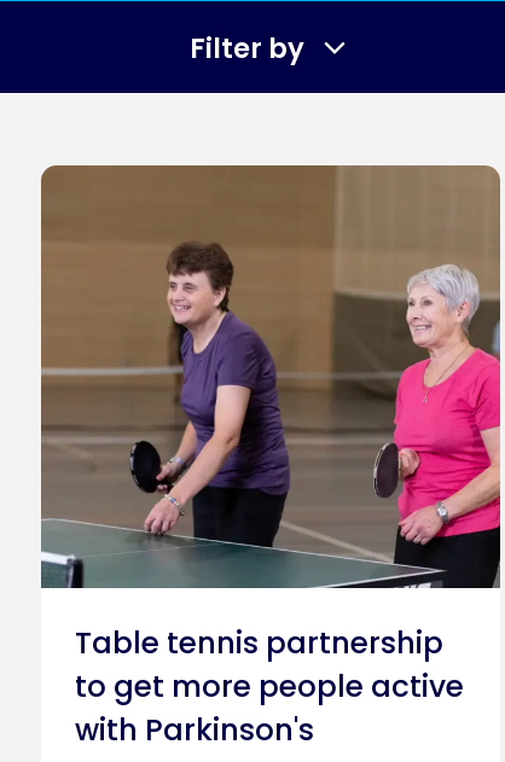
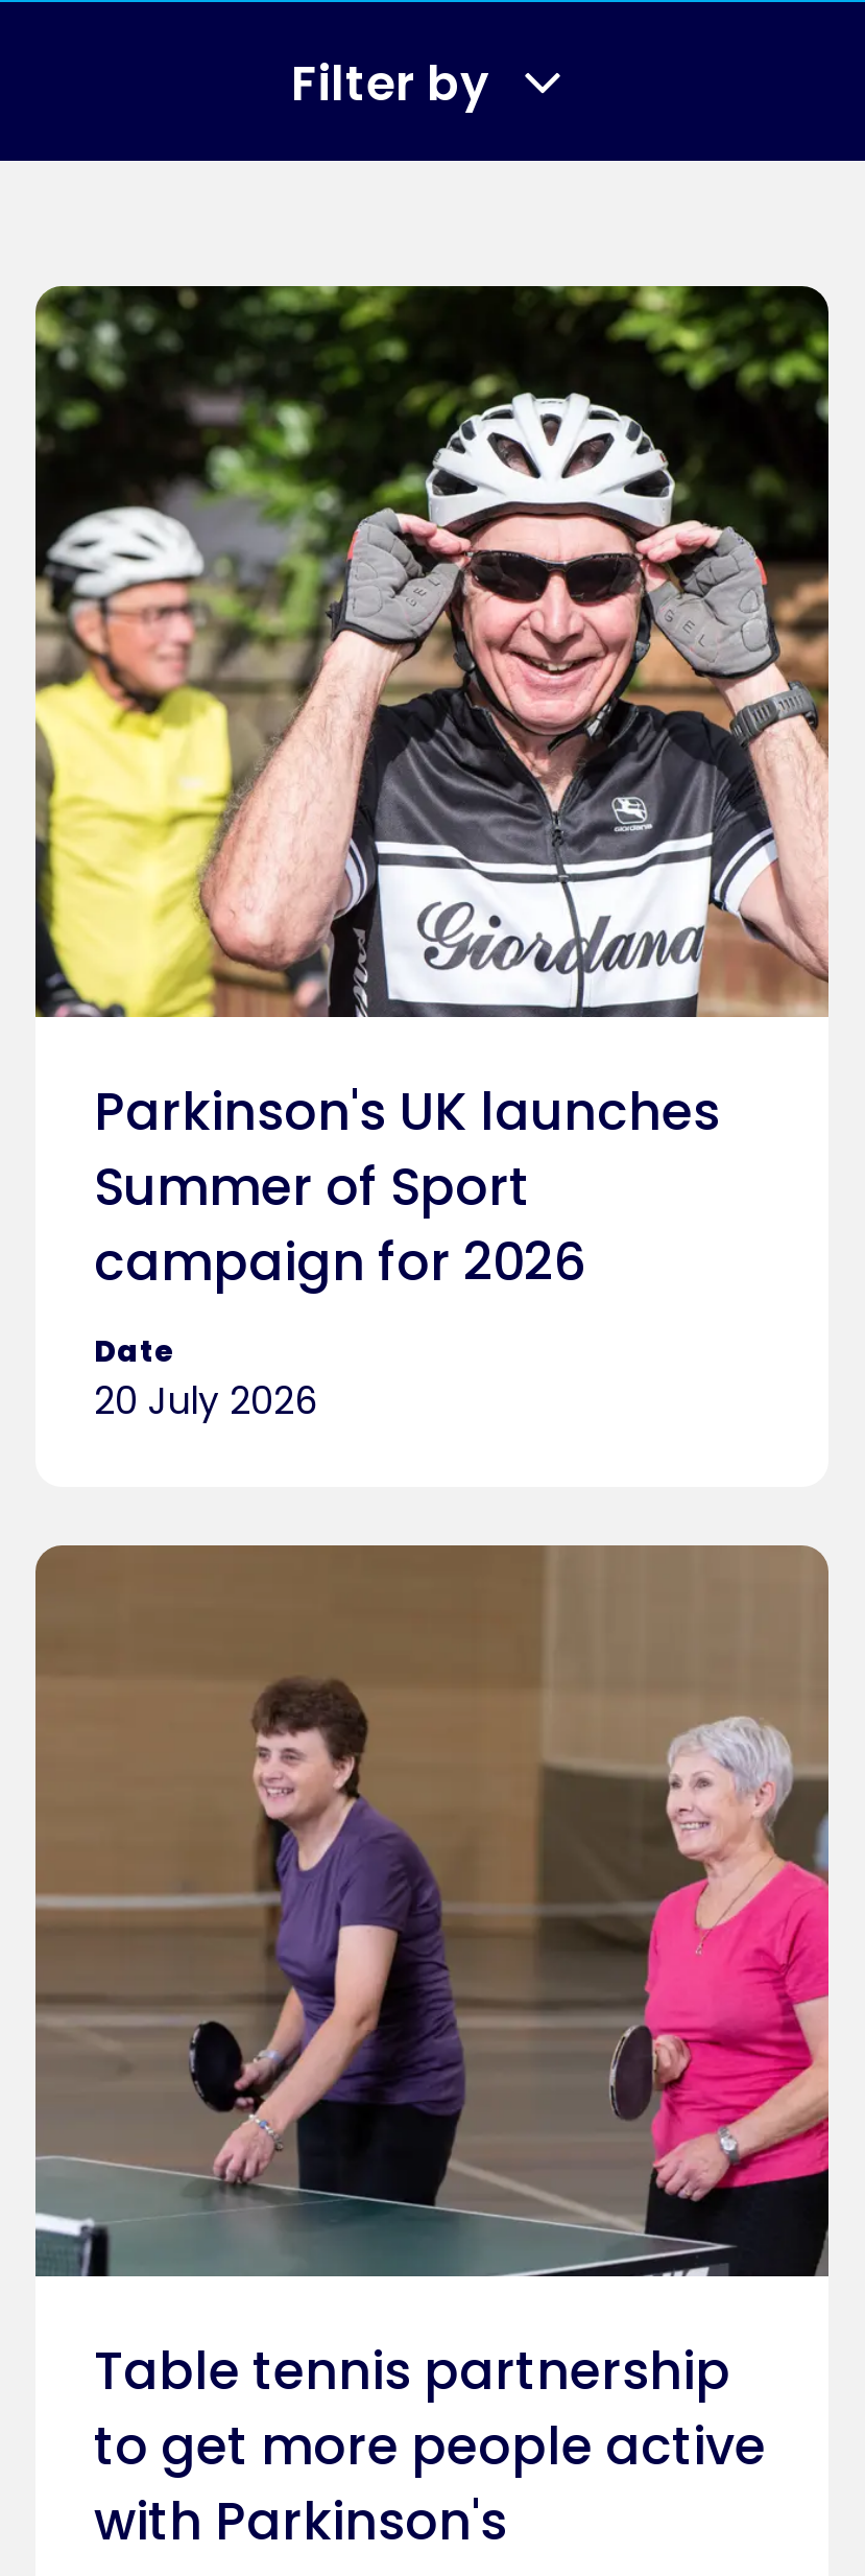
none -> [33,284,831,1427] [image] | Parkinson's UK launches | Summer of Sport | campaign for 2026 | Date | 20 July 2026

